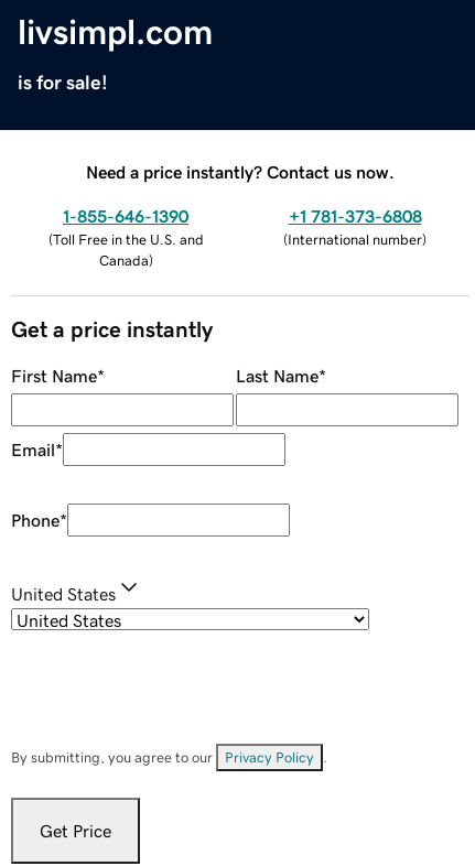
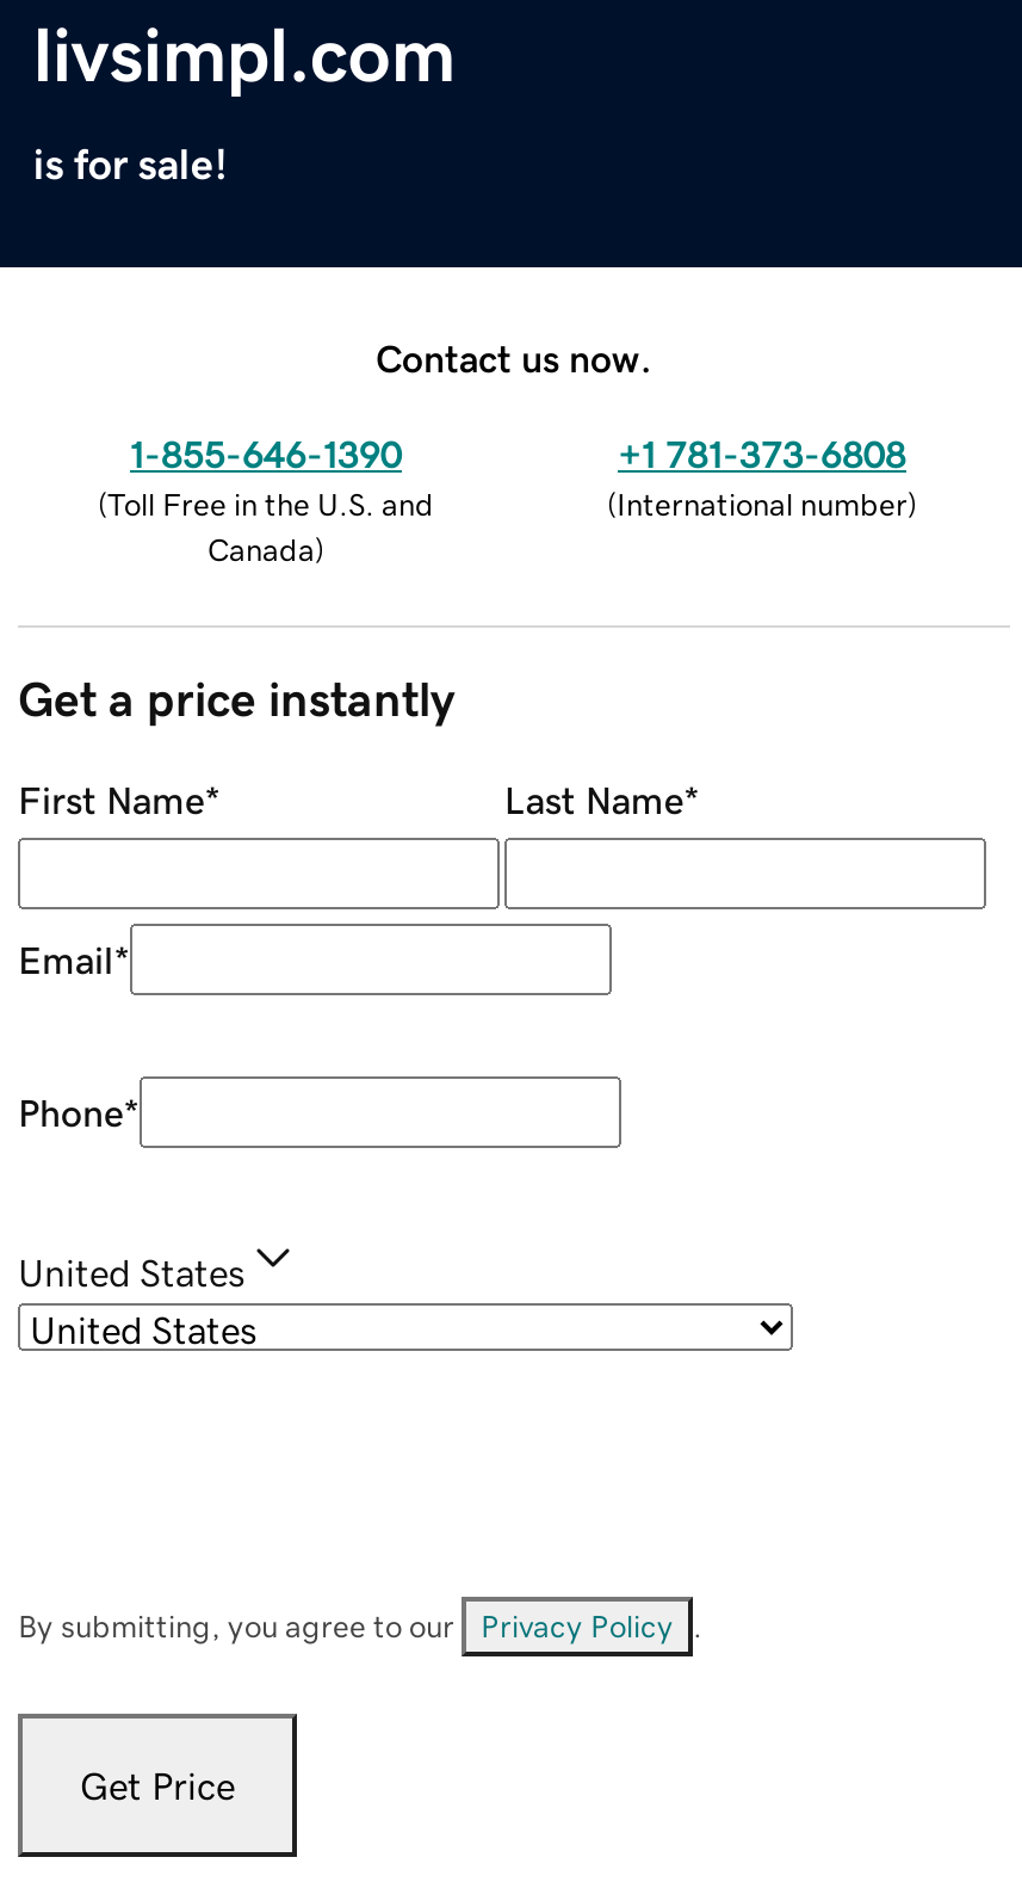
[86,163,395,180] Need a price instantly? Contact us now. -> [376,338,652,376] Contact us now.

